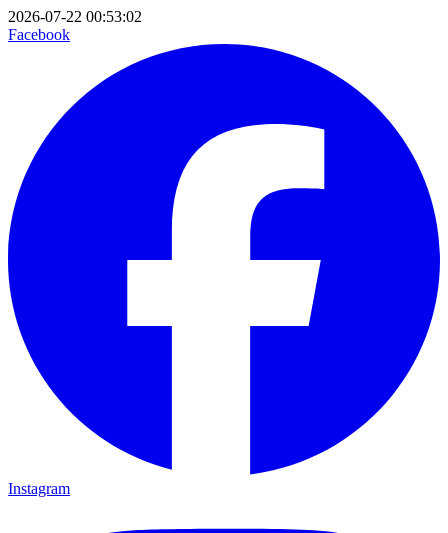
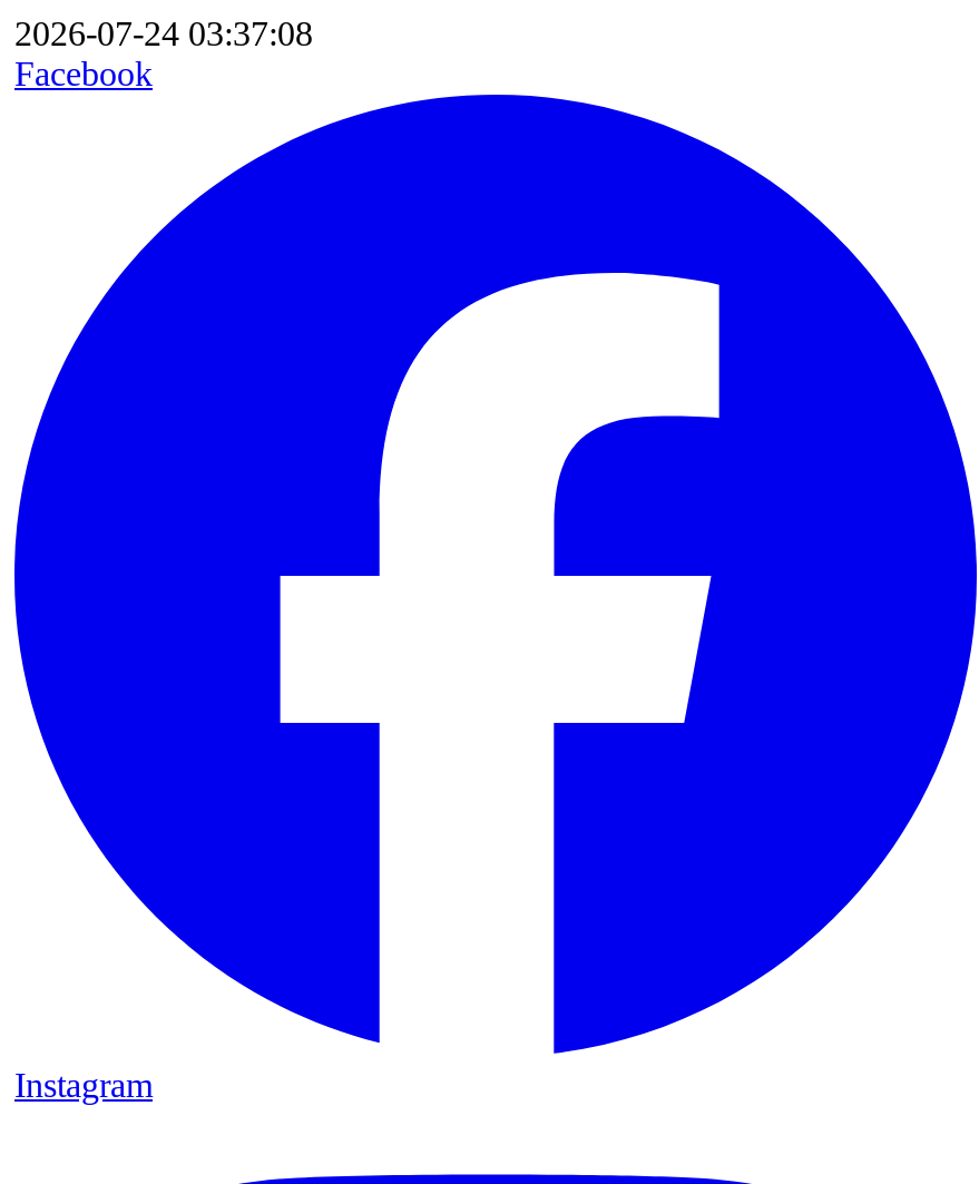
[8,8,142,25] 2026-07-22 00:53:02 -> [14,14,313,52] 2026-07-24 03:37:08

